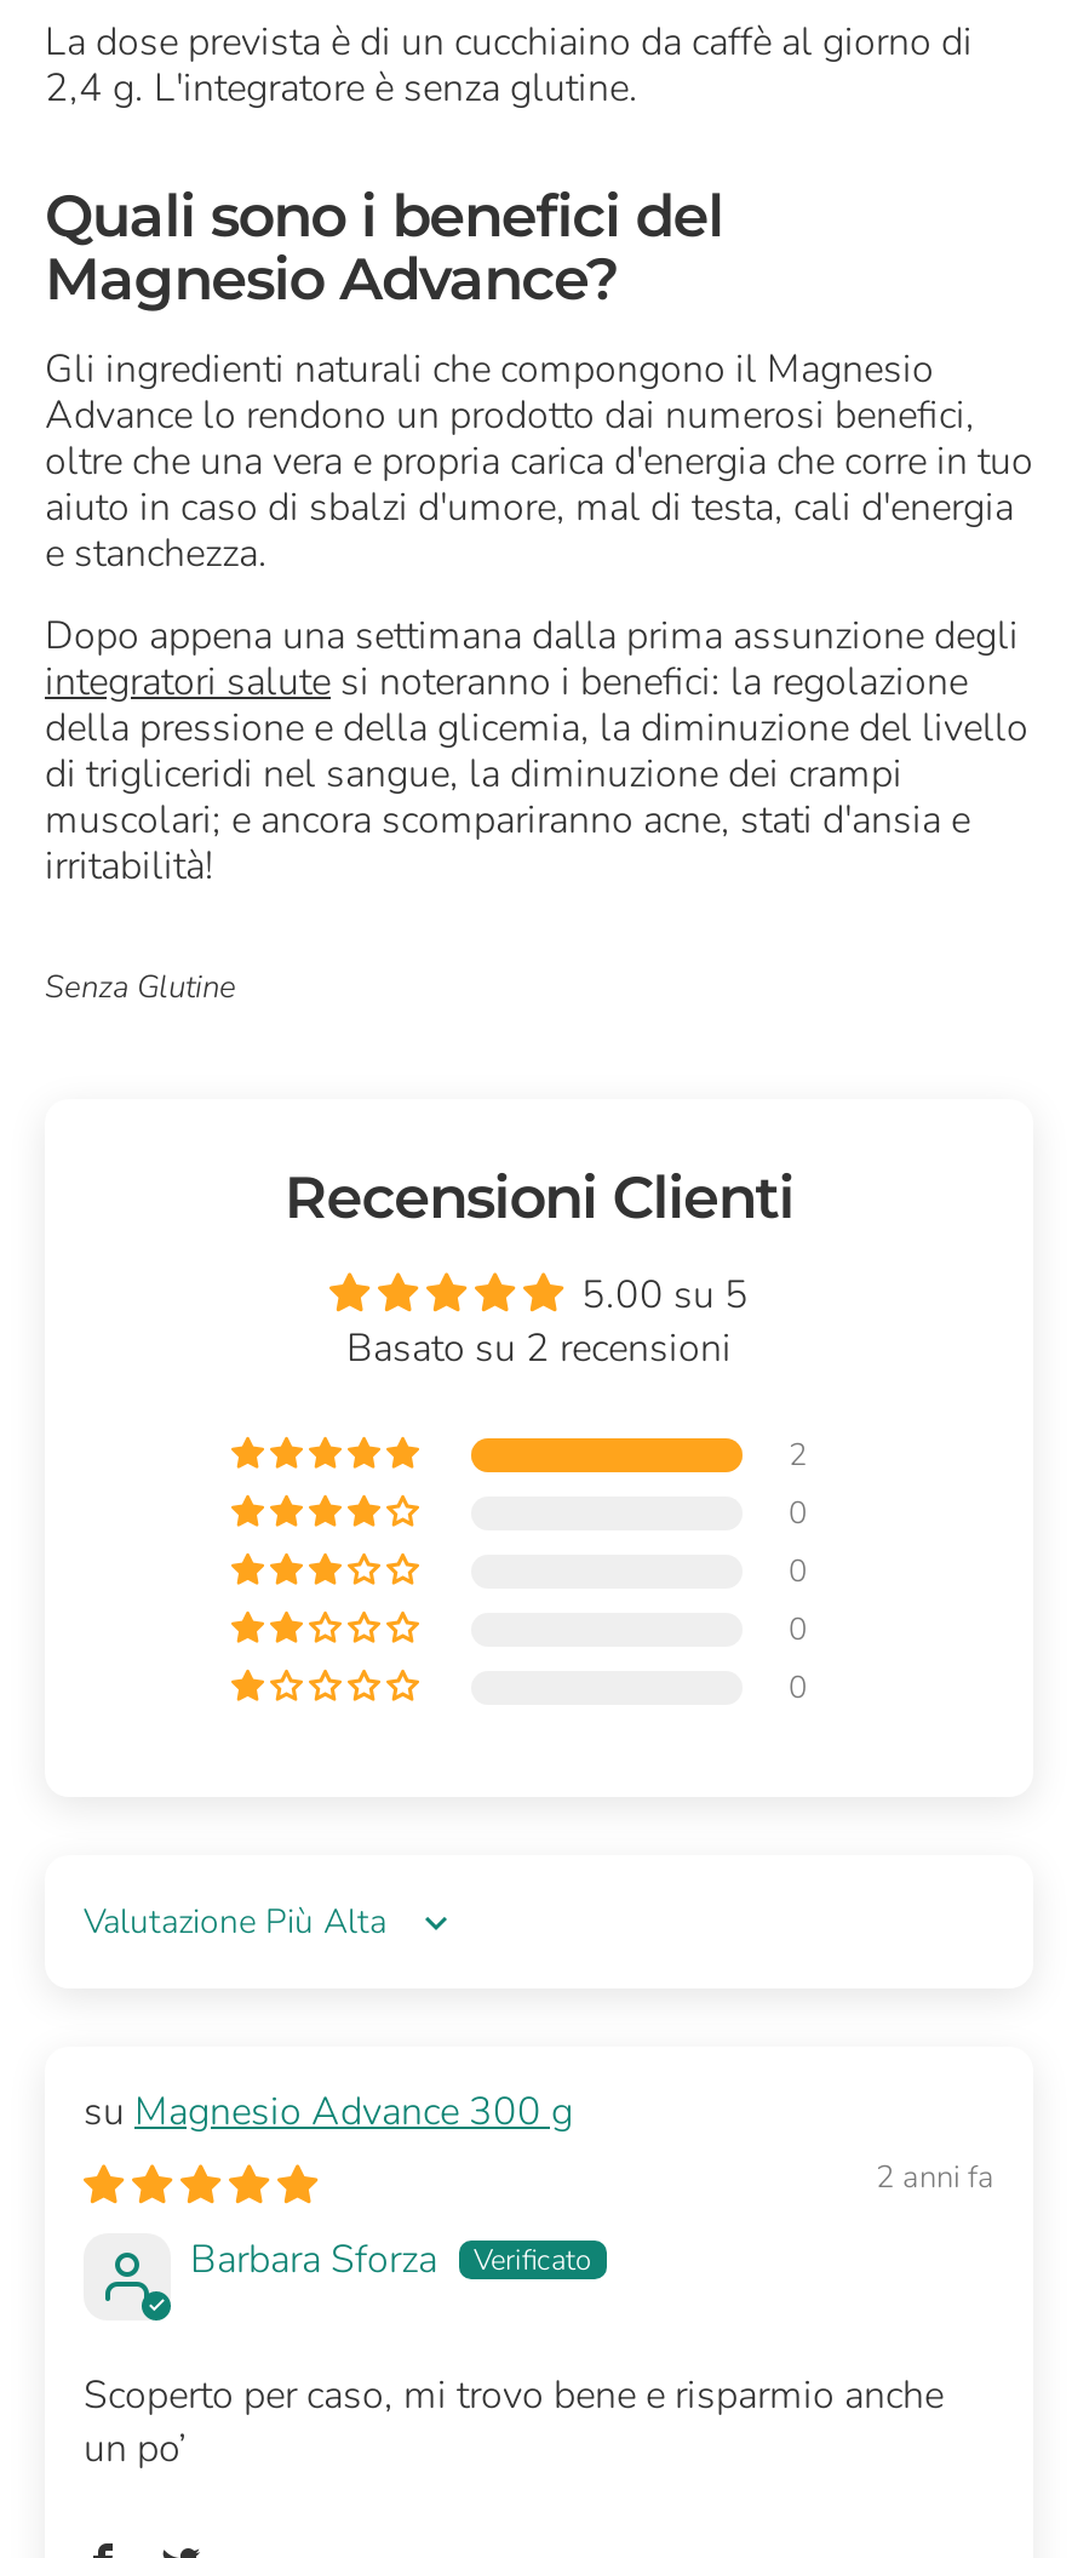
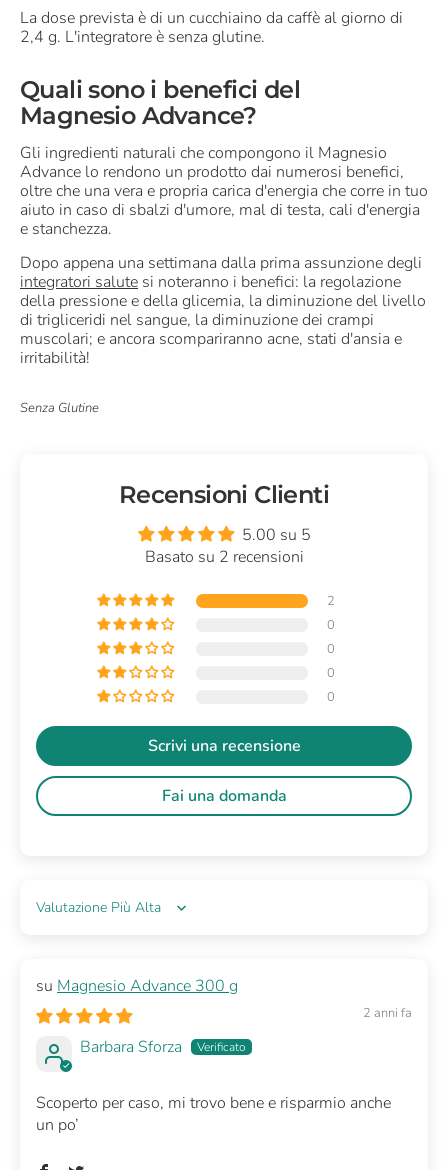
none -> [147,735,300,807] Scrivi una recensione | Fai una domanda

